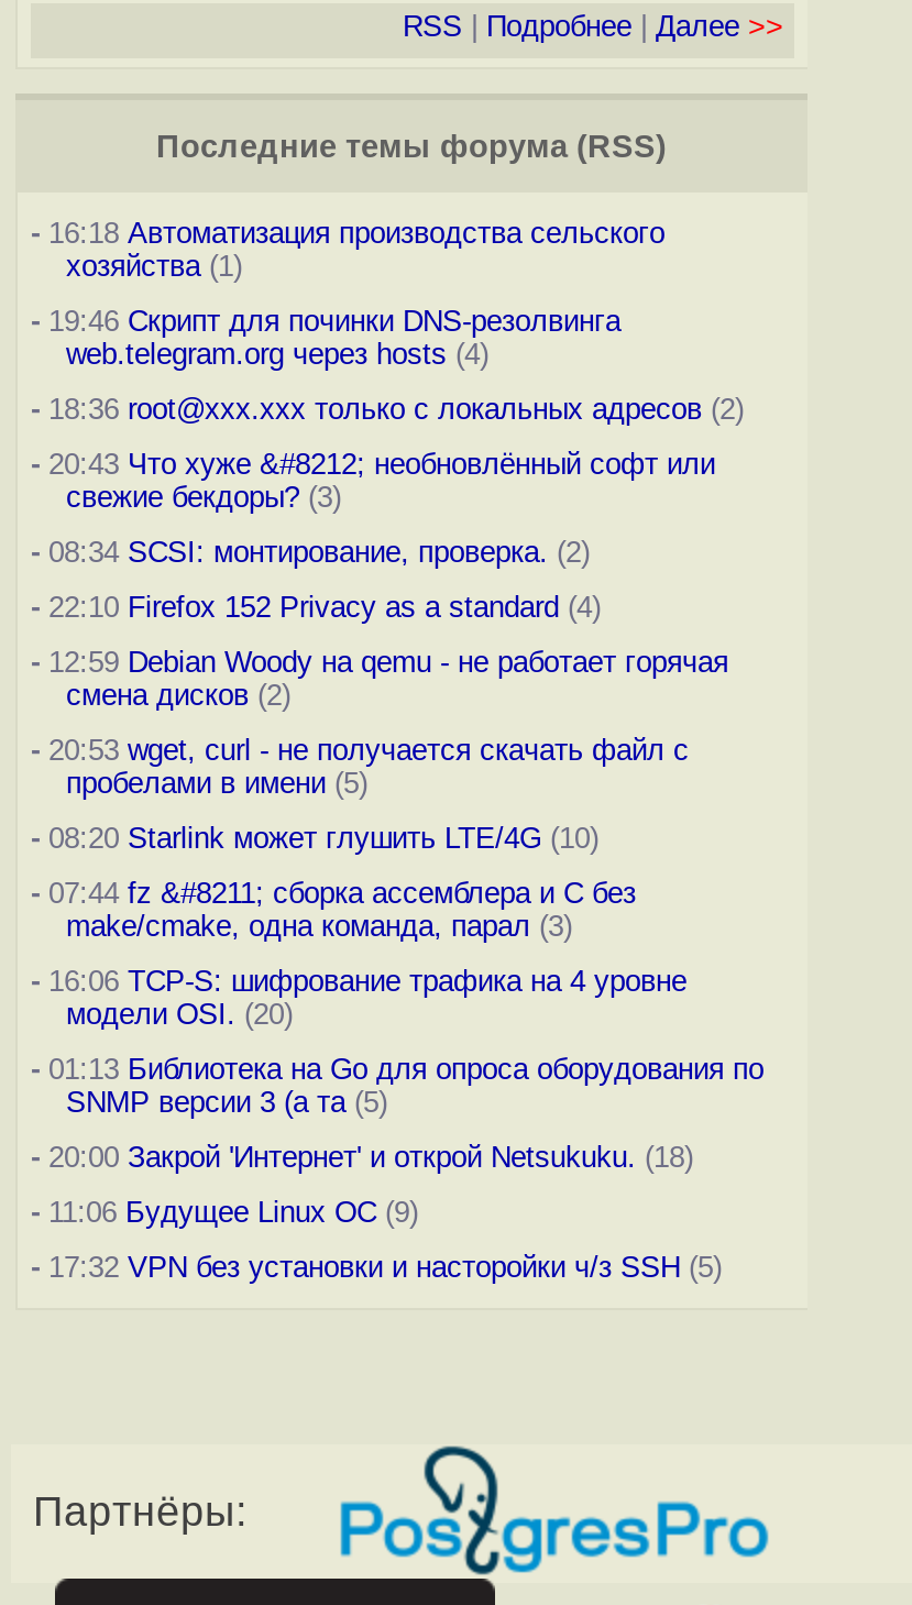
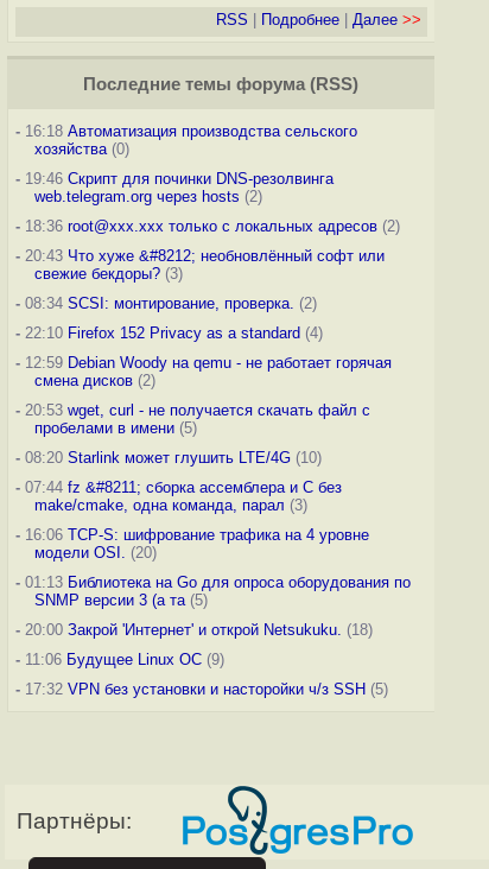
[66,250,242,283] хозяйства (1) -> [34,140,129,158] хозяйства (0)
[66,338,488,371] web.telegram.org через hosts (4) -> [34,188,262,205] web.telegram.org через hosts (2)

